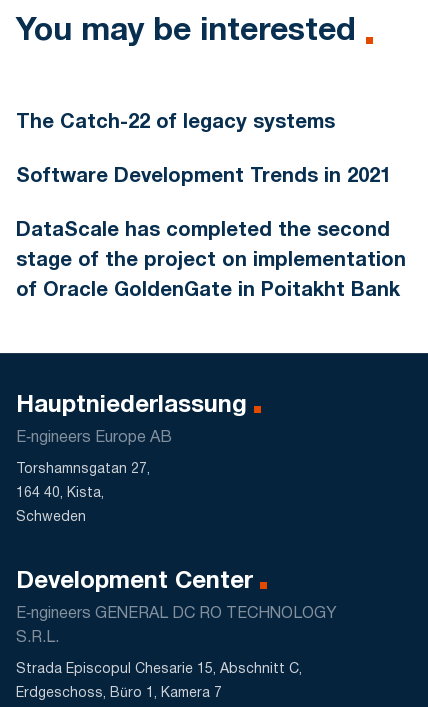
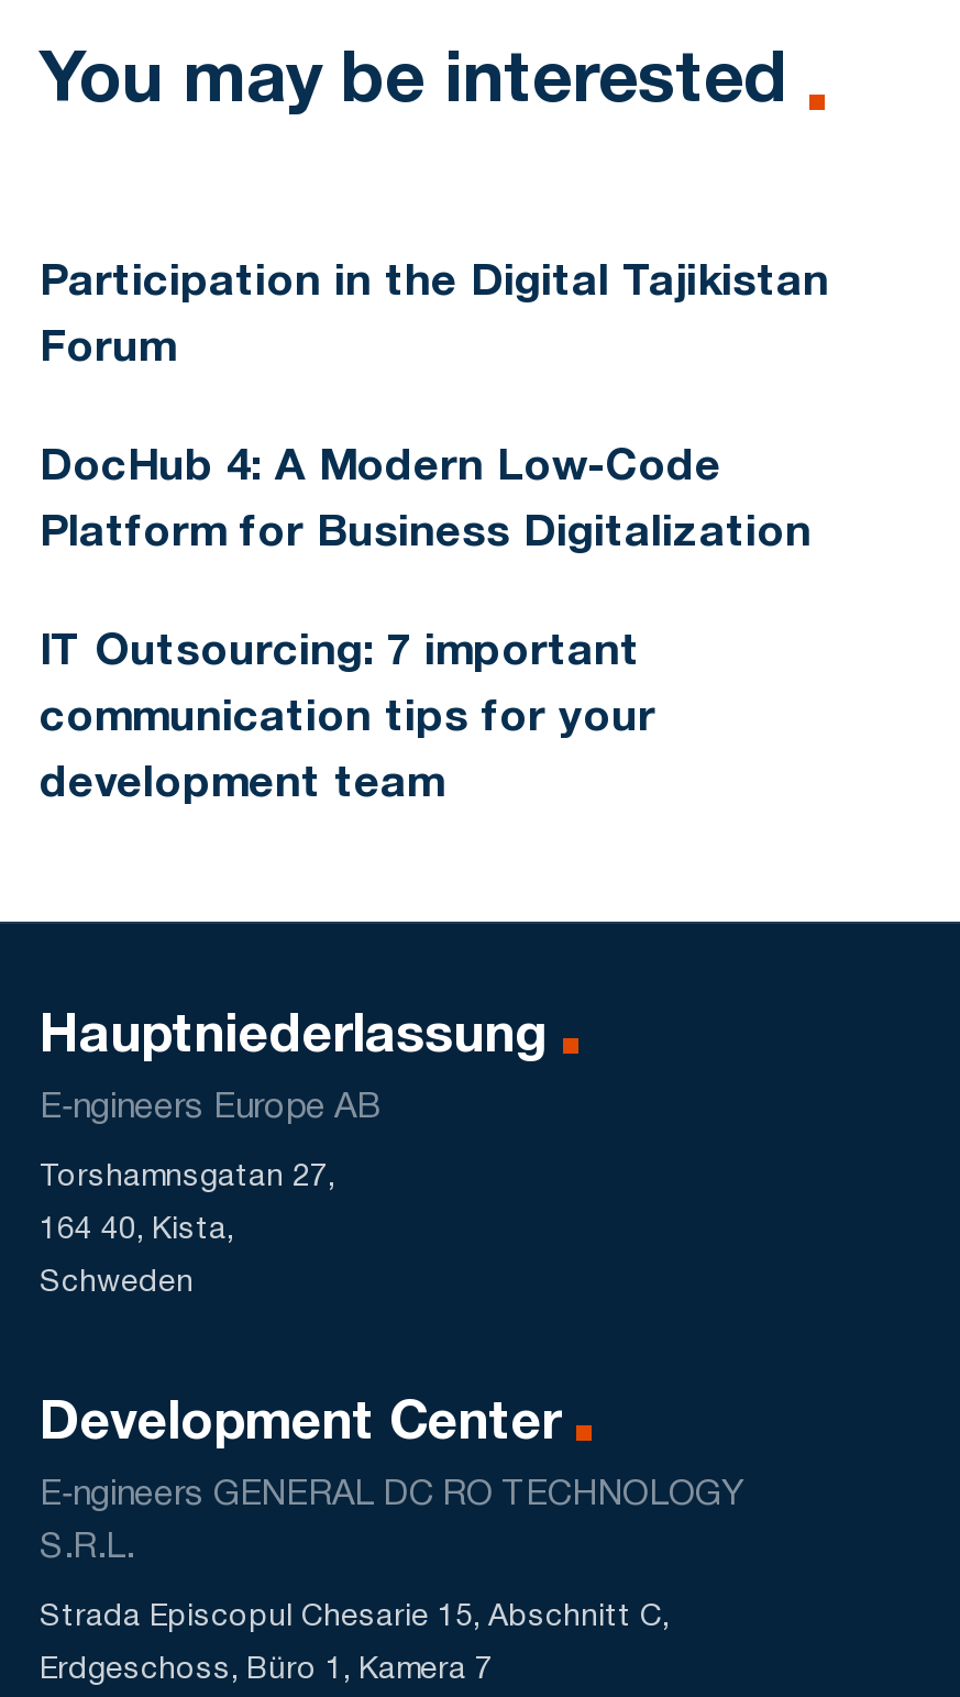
[16,114,406,300] The Catch-22 of legacy systems | Software Development Trends in 2021 | DataScale has completed the second | stage of the project on implementation | of Oracle GoldenGate in Poitakht Bank -> [40,265,829,806] Participation in the Digital Tajikistan | Forum | DocHub 4: A Modern Low-Code | Platform for Business Digitalization | IT Outsourcing: 7 important | communication tips for your | development team

